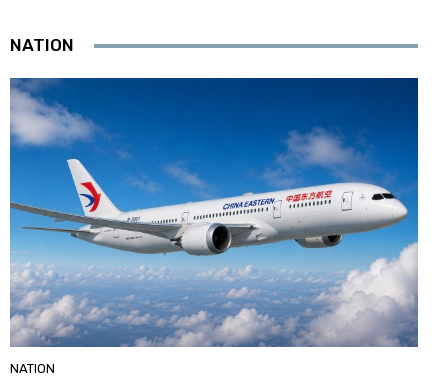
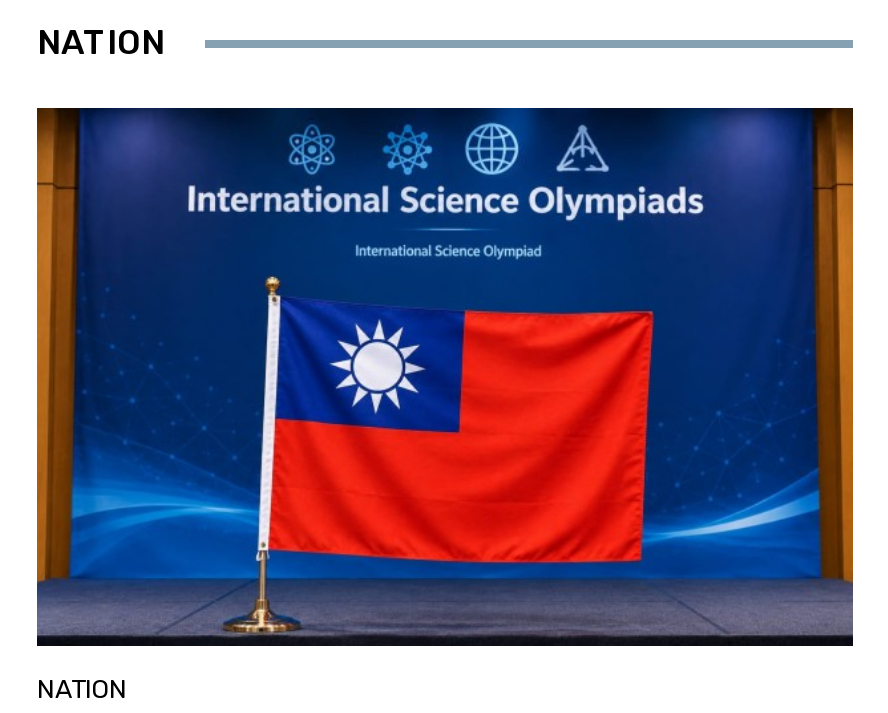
[9,77,419,348] [image] -> [35,106,855,648] [image]

